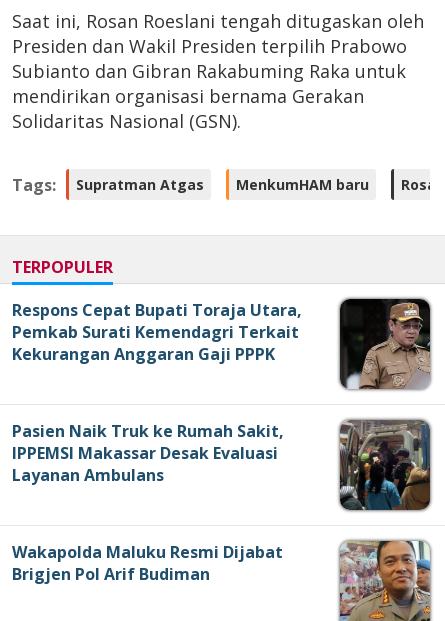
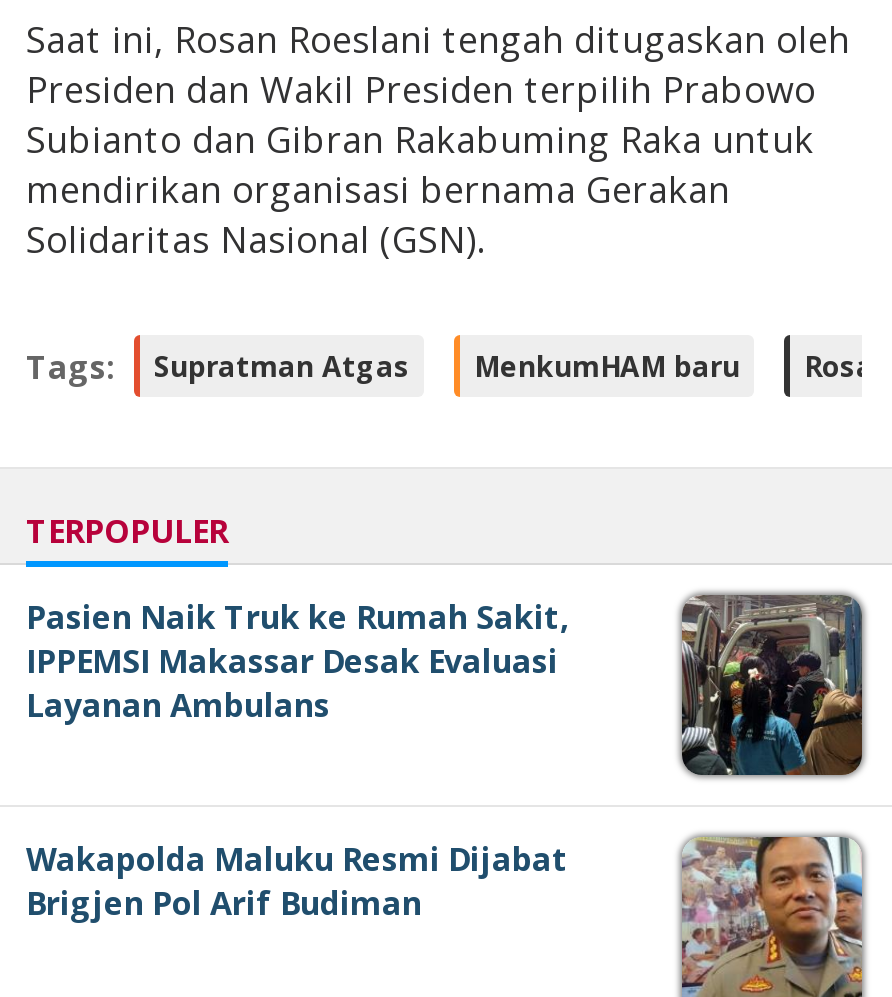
[12,299,430,390] [image] | Respons Cepat Bupati Toraja Utara, | Pemkab Surati Kemendagri Terkait | Kekurangan Anggaran Gaji PPPK -> none

